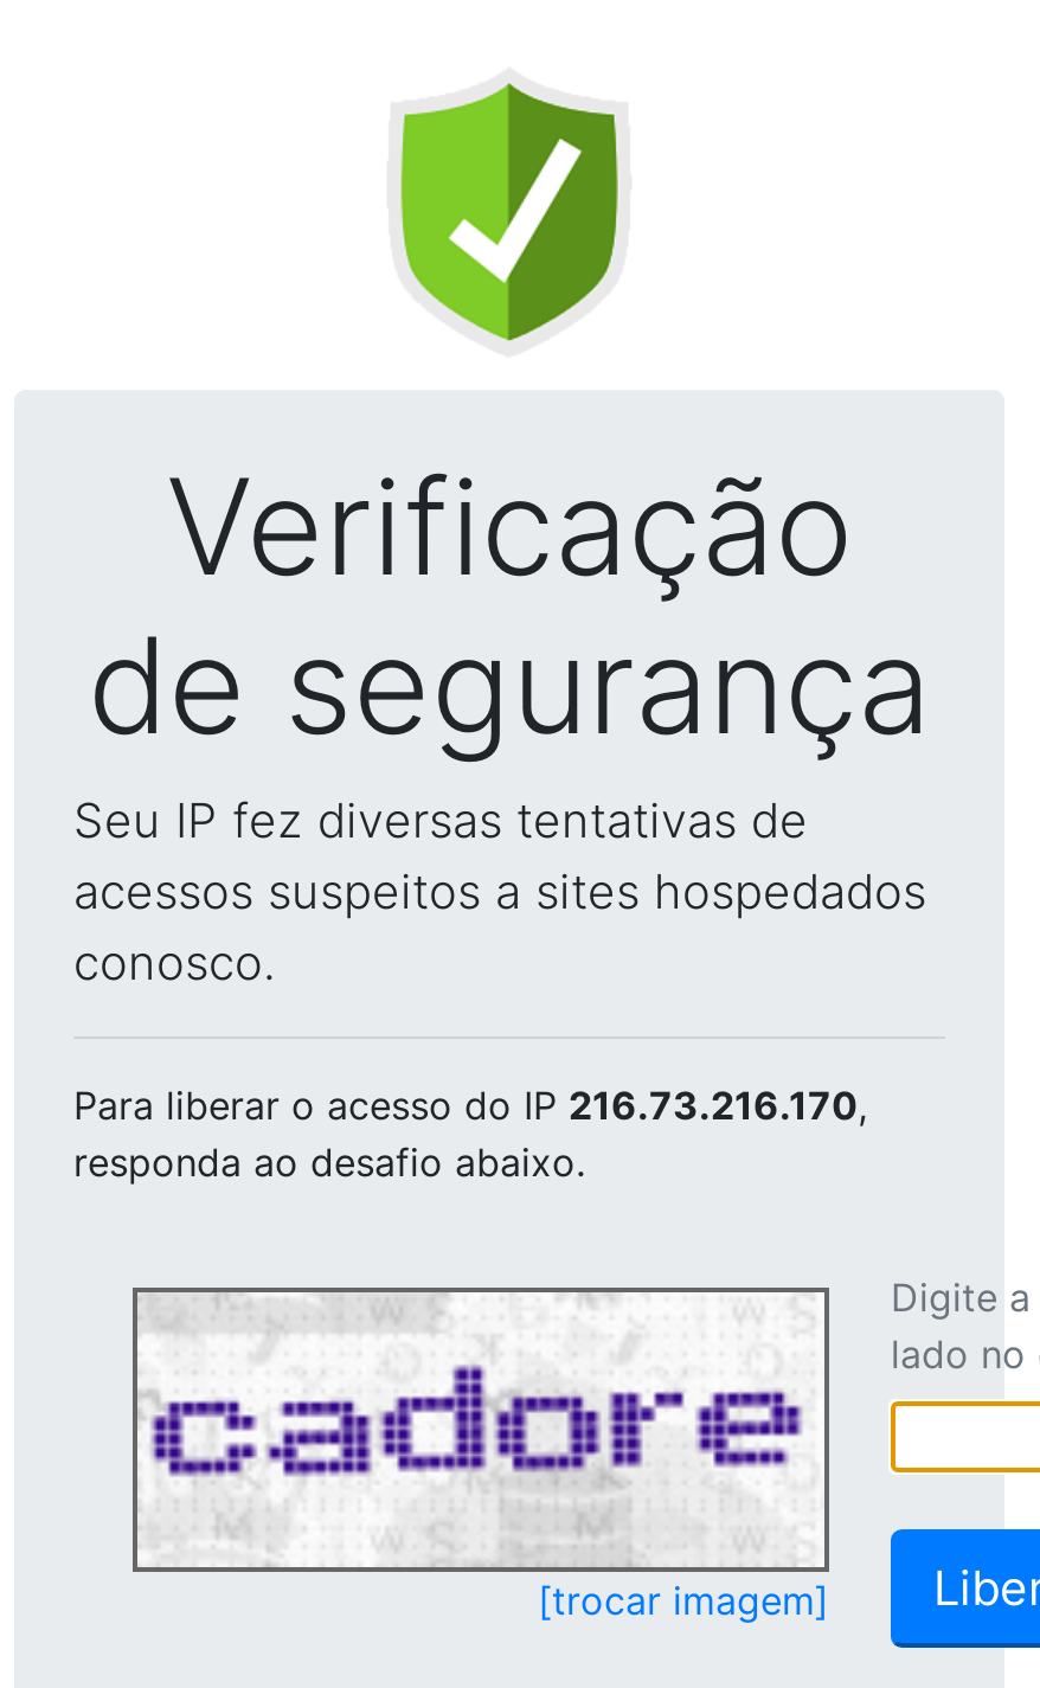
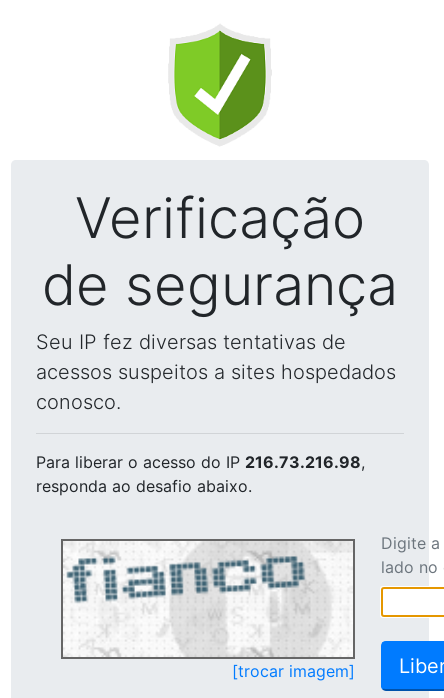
[73,1082,867,1129] Para liberar o acesso do IP 216.73.216.170, -> [36,452,365,472] Para liberar o acesso do IP 216.73.216.98,
[145,1295,803,1555] [image] -> [65,542,343,652] [image]

